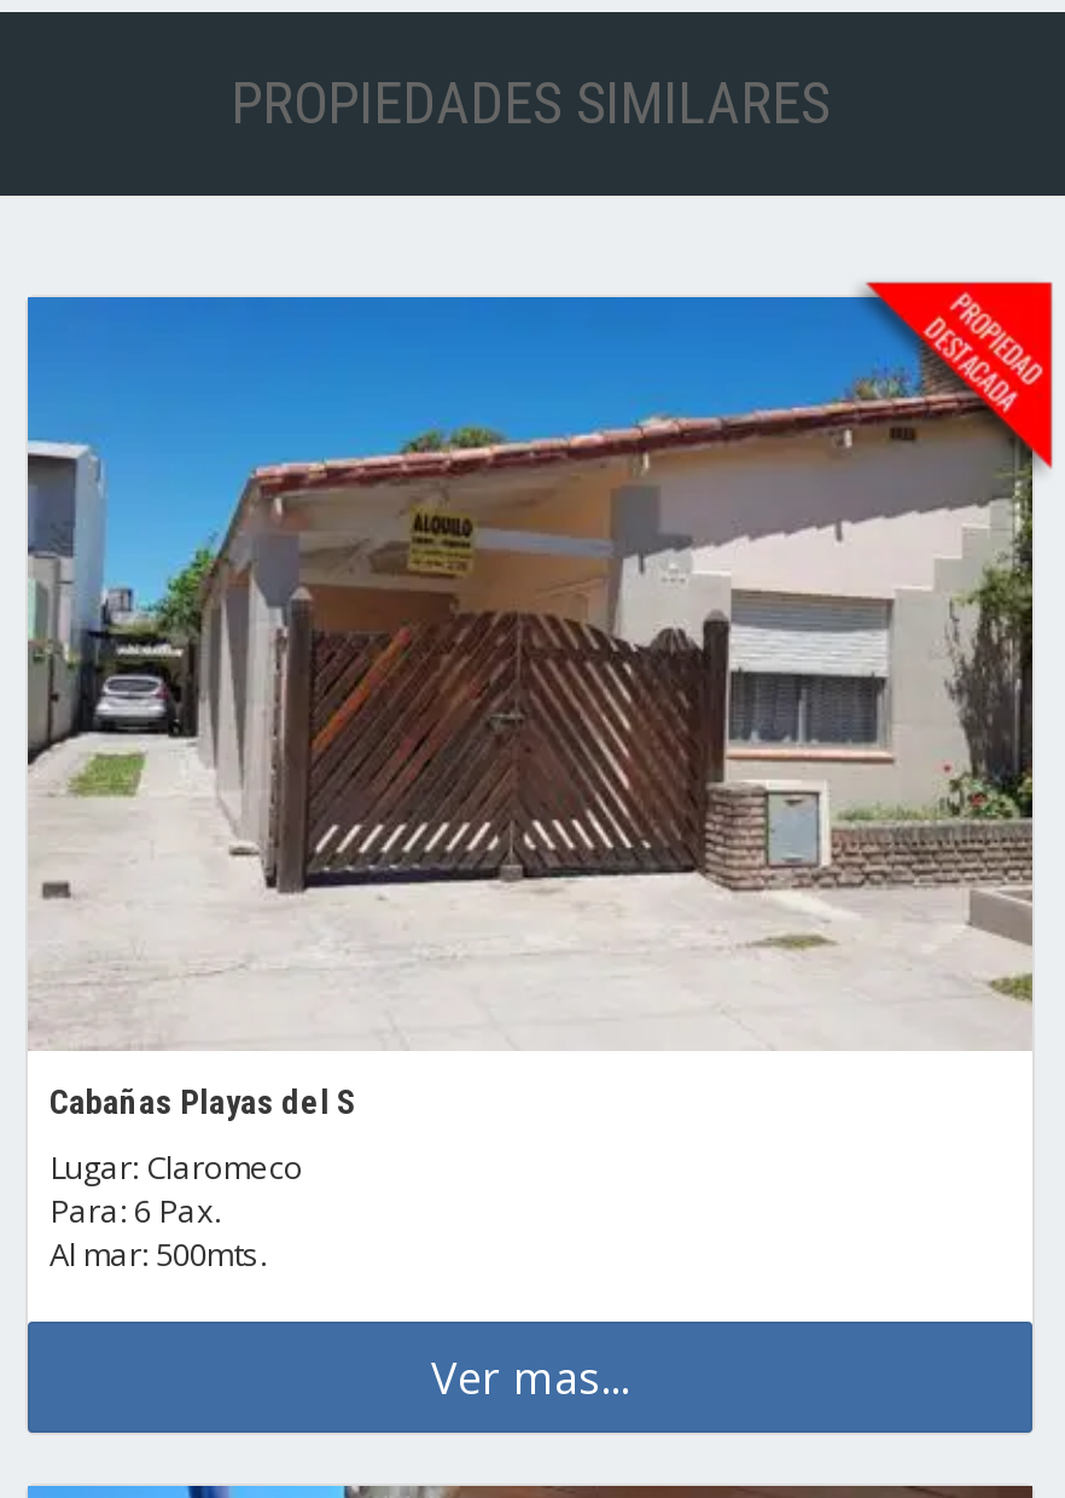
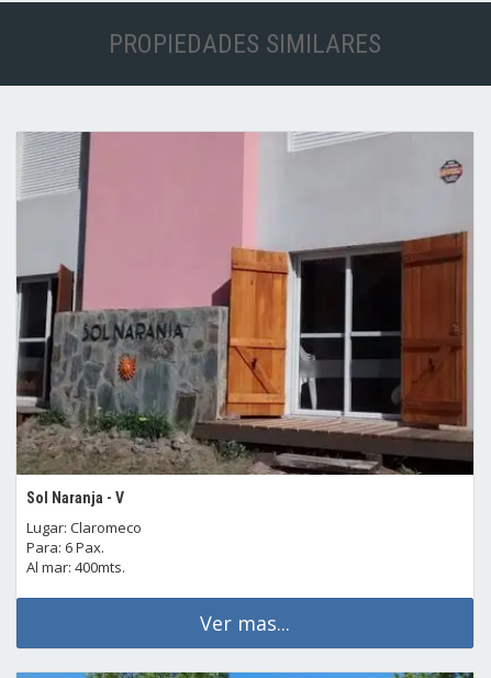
[25,280,1054,1121] [image] | Cabañas Playas del S -> [15,125,482,507] [image] | Sol Naranja - V
[50,1232,267,1276] Al mar: 500mts. -> [26,557,125,577] Al mar: 400mts.

